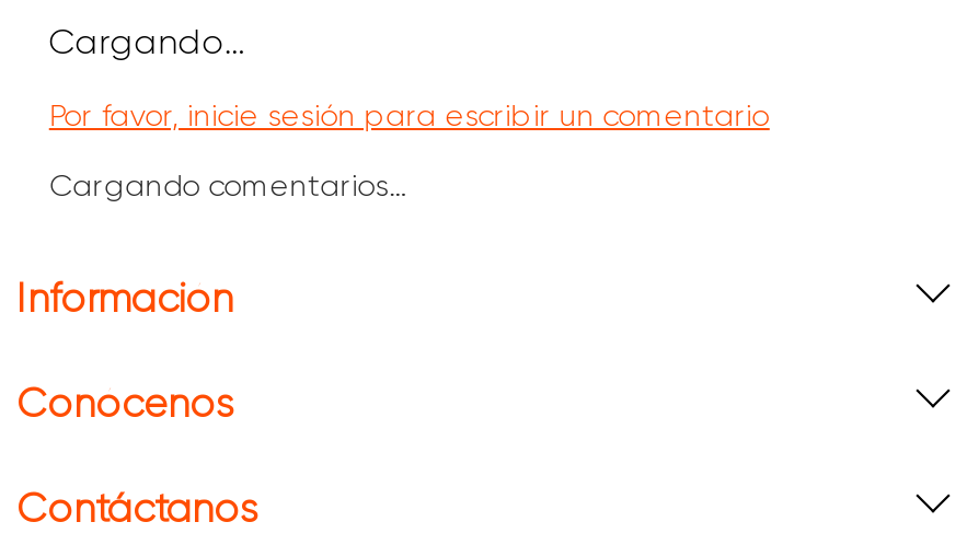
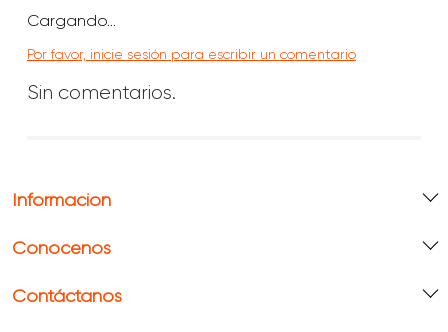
[49,166,406,201] Cargando comentarios… -> [27,80,176,103] Sin comentarios.

